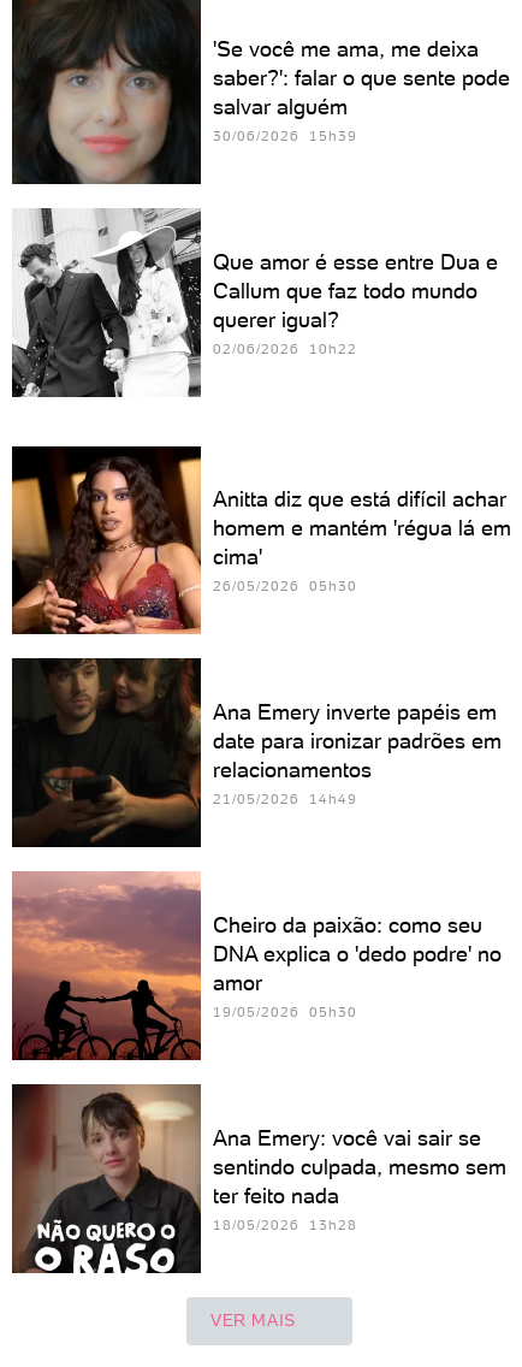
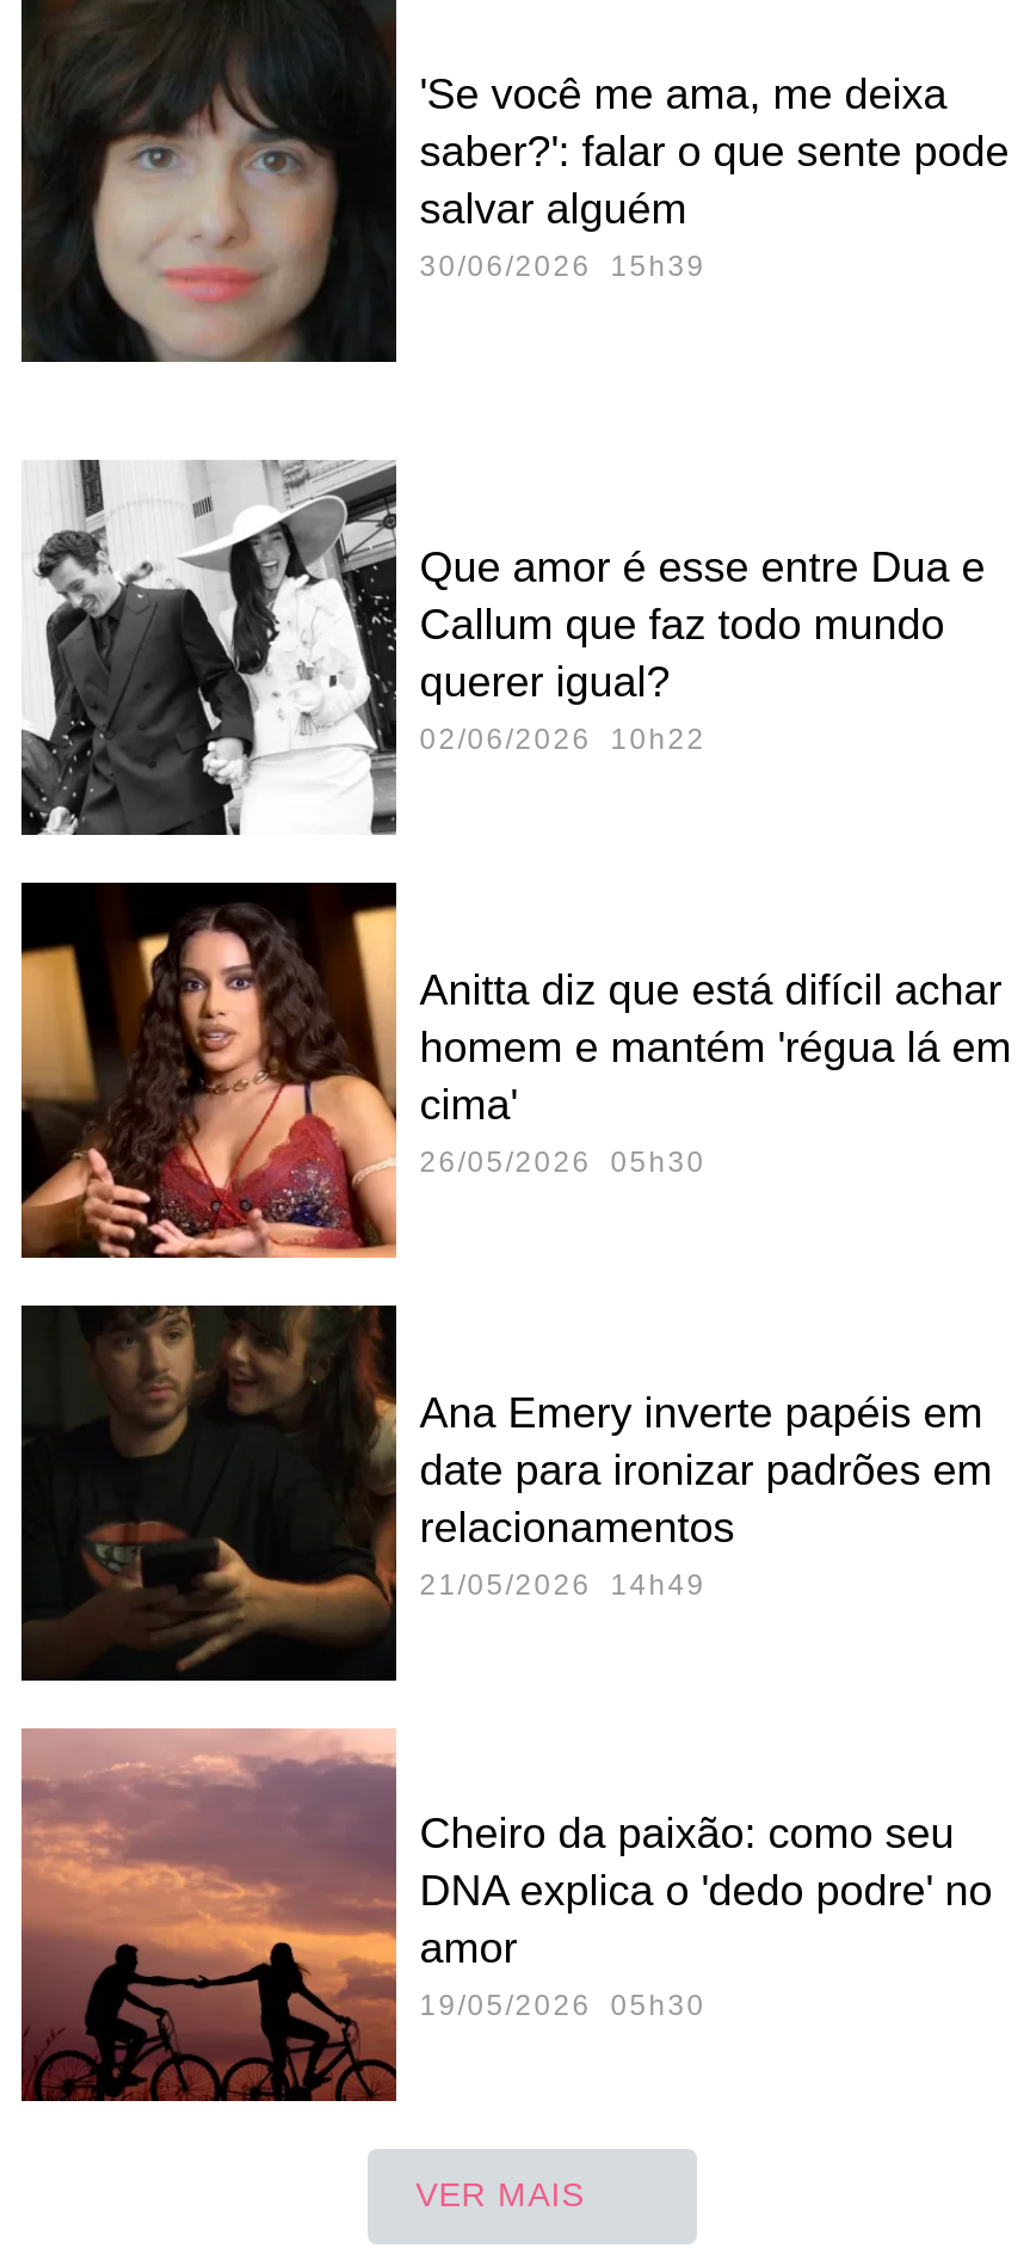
moved [213,249,498,357] -> [420,544,985,757]: Que amor é esse entre Dua e | Callum que faz todo mundo | querer igual? | 02/06/2026 10h22
[11,1083,506,1274] [image] | Ana Emery: você vai sair se | sentindo culpada, mesmo sem | ter feito nada | 18/05/2026 13h28 -> none

